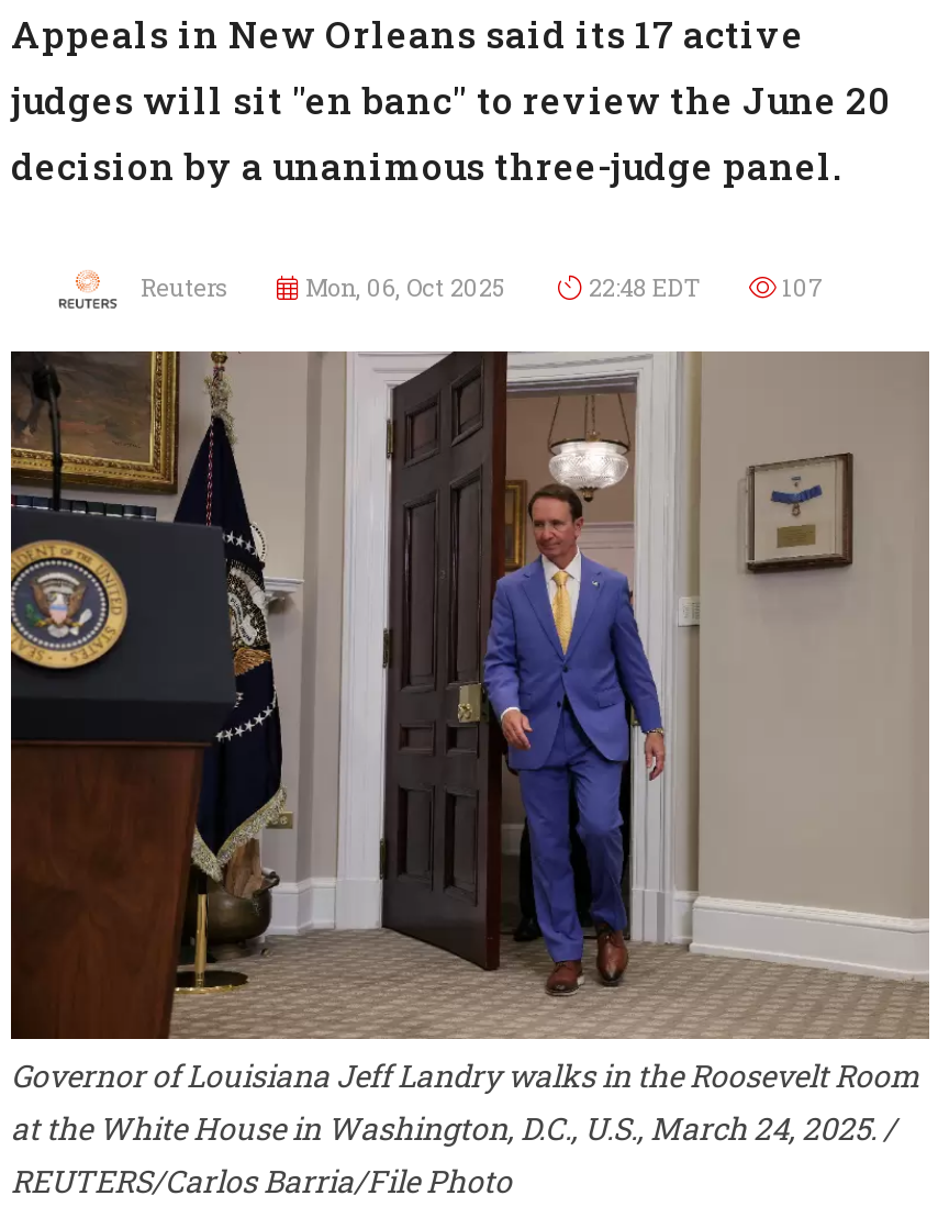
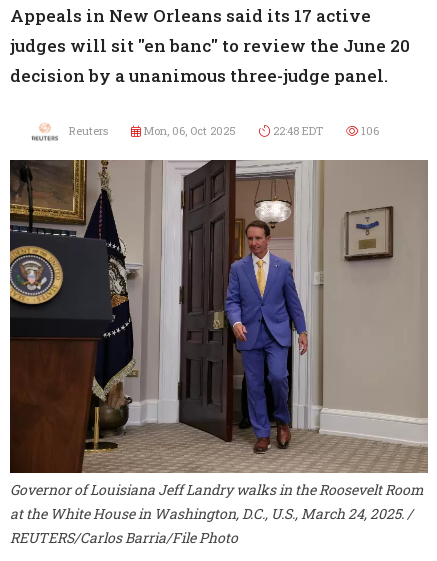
[775,270,837,303] 107 -> [358,123,385,138] 106

